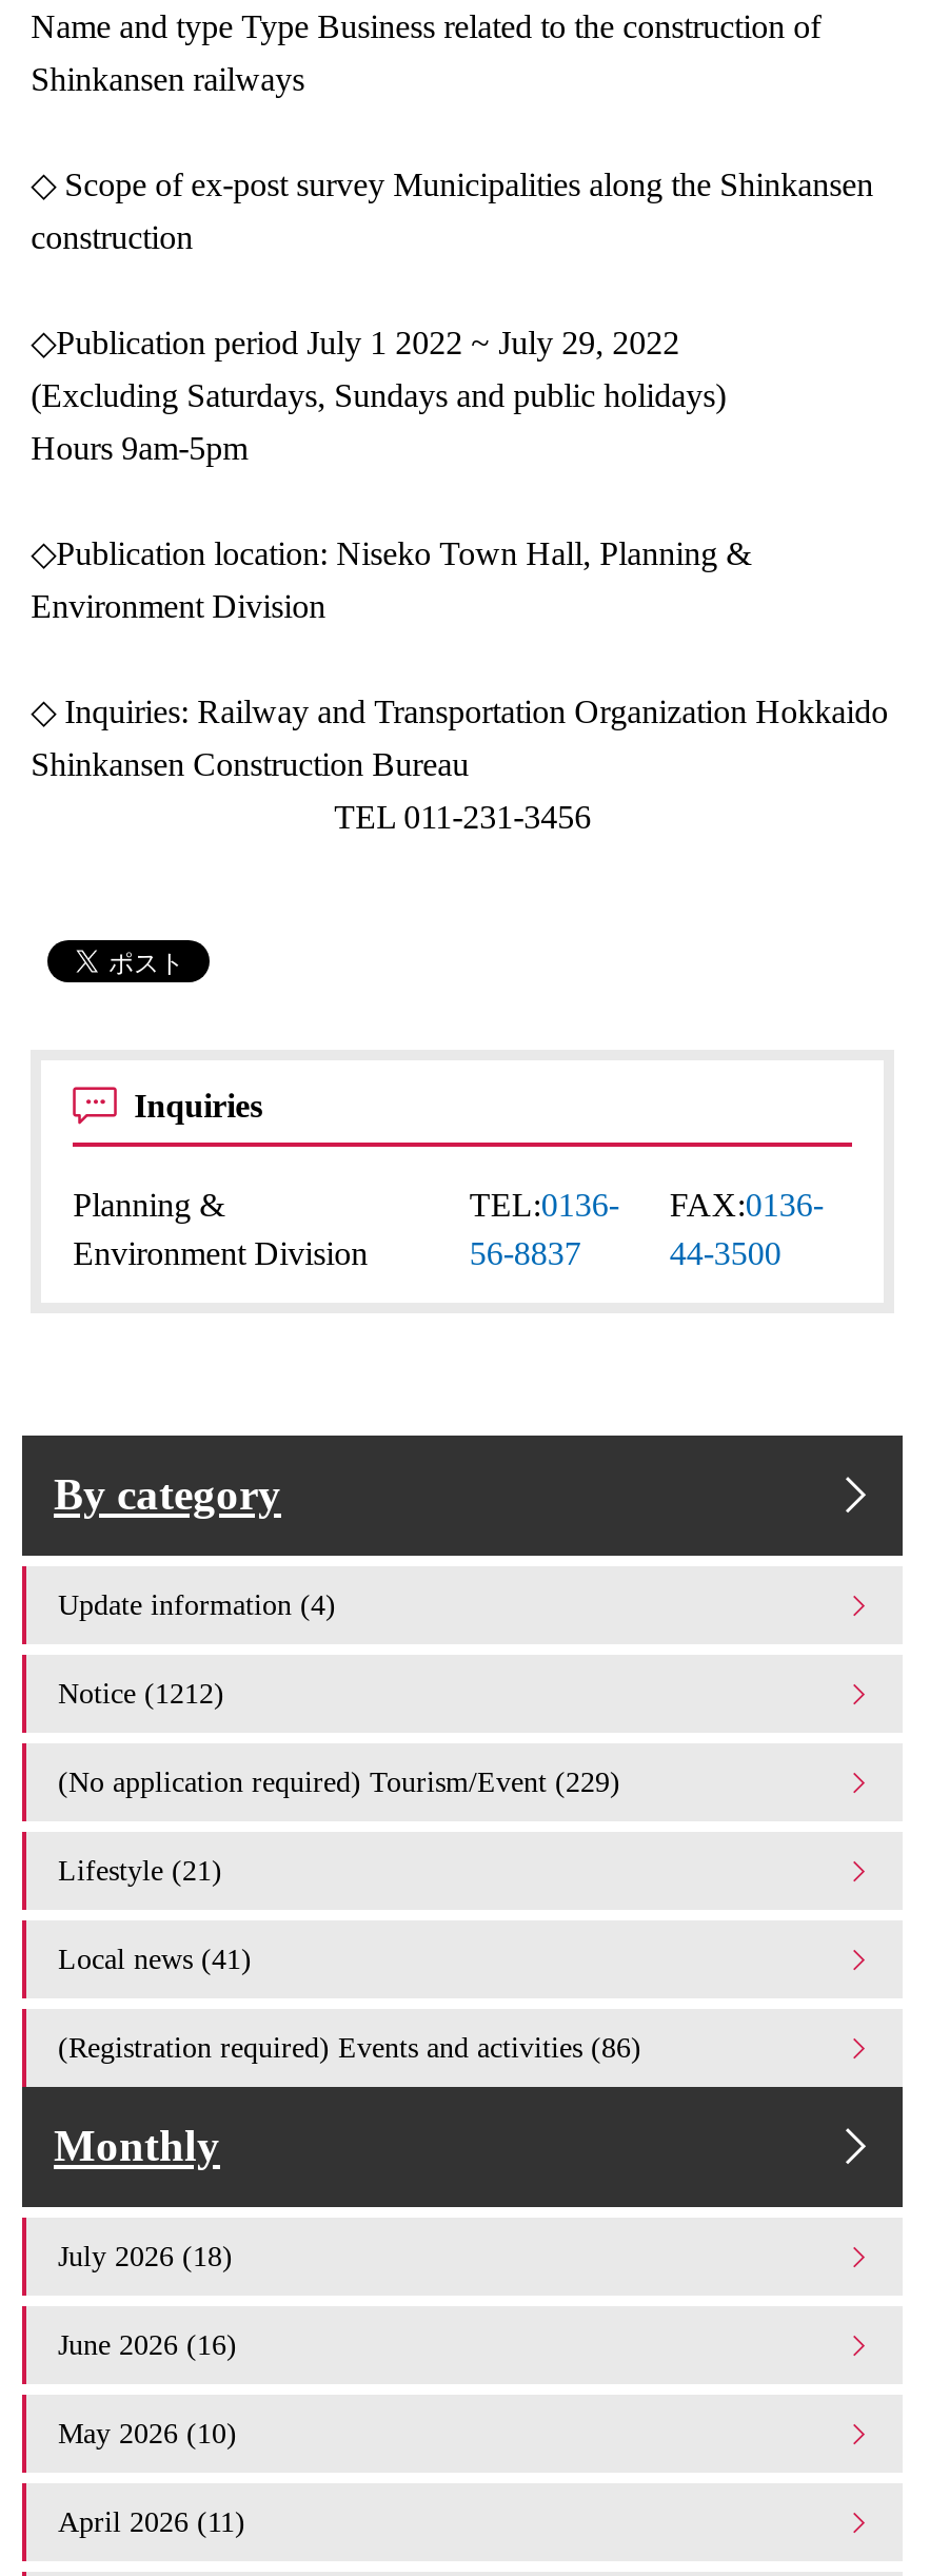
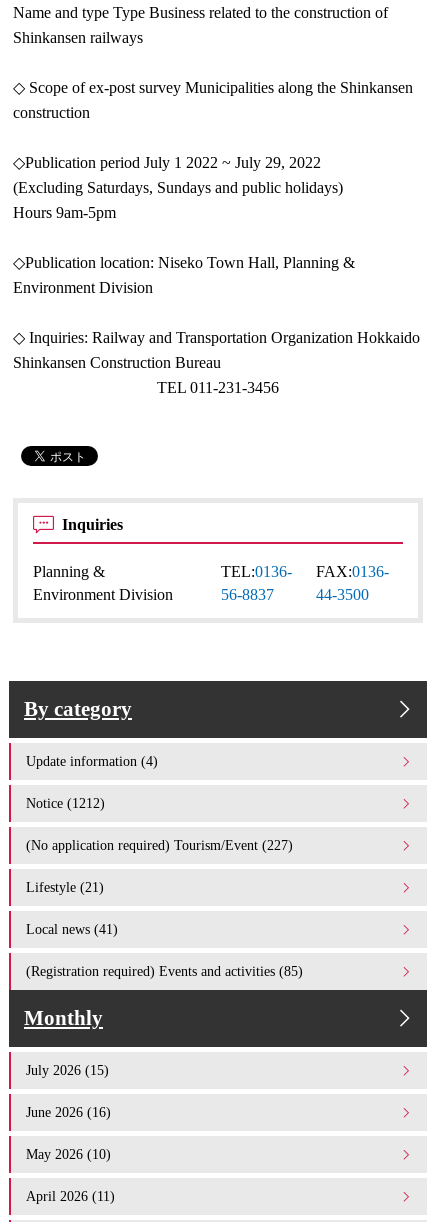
[58,1764,620,1798] (No application required) Tourism/Event (229) -> [26,837,293,853] (No application required) Tourism/Event (227)
[58,2030,641,2064] (Registration required) Events and activities (86) -> [26,963,303,979] (Registration required) Events and activities (85)
[58,2239,233,2272] July 2026 (18) -> [26,1062,109,1078] July 2026 (15)

